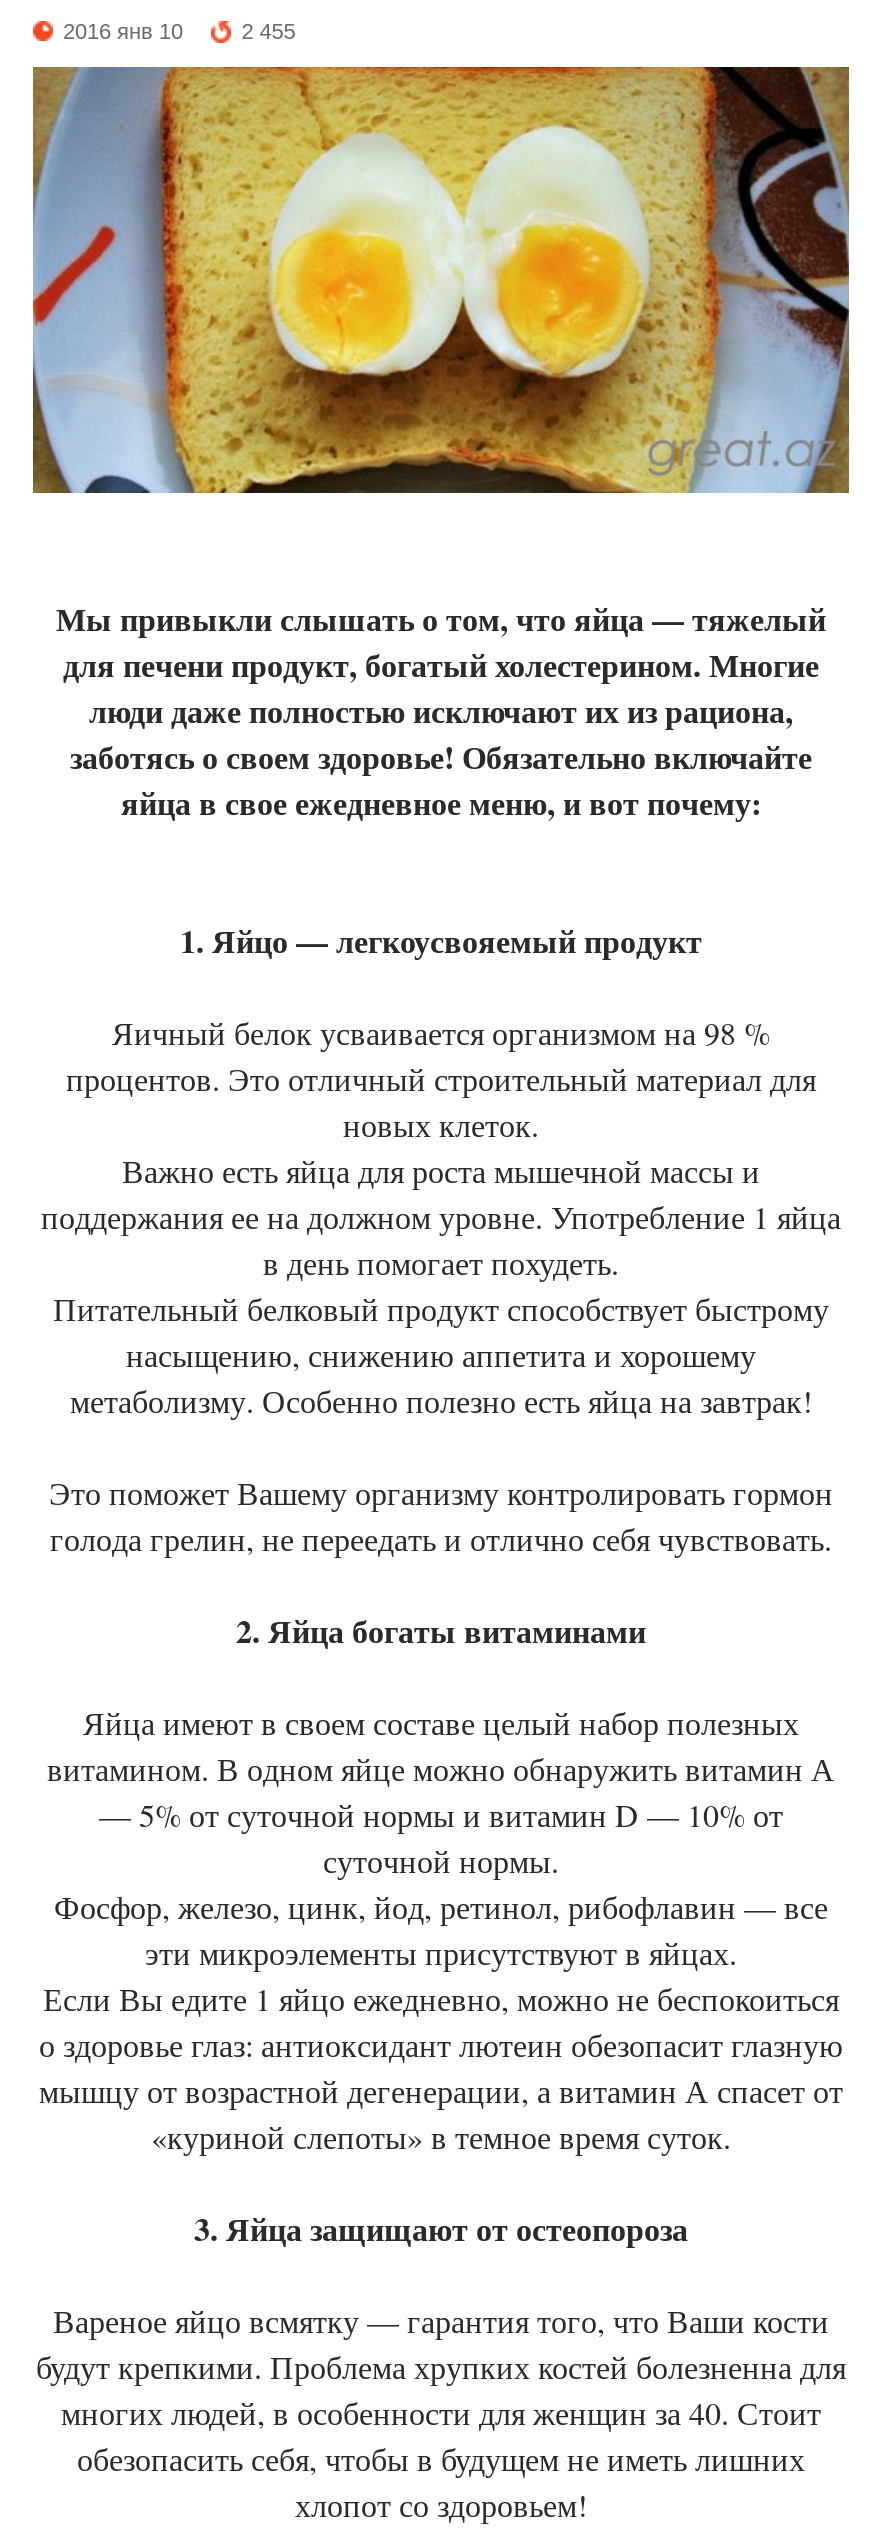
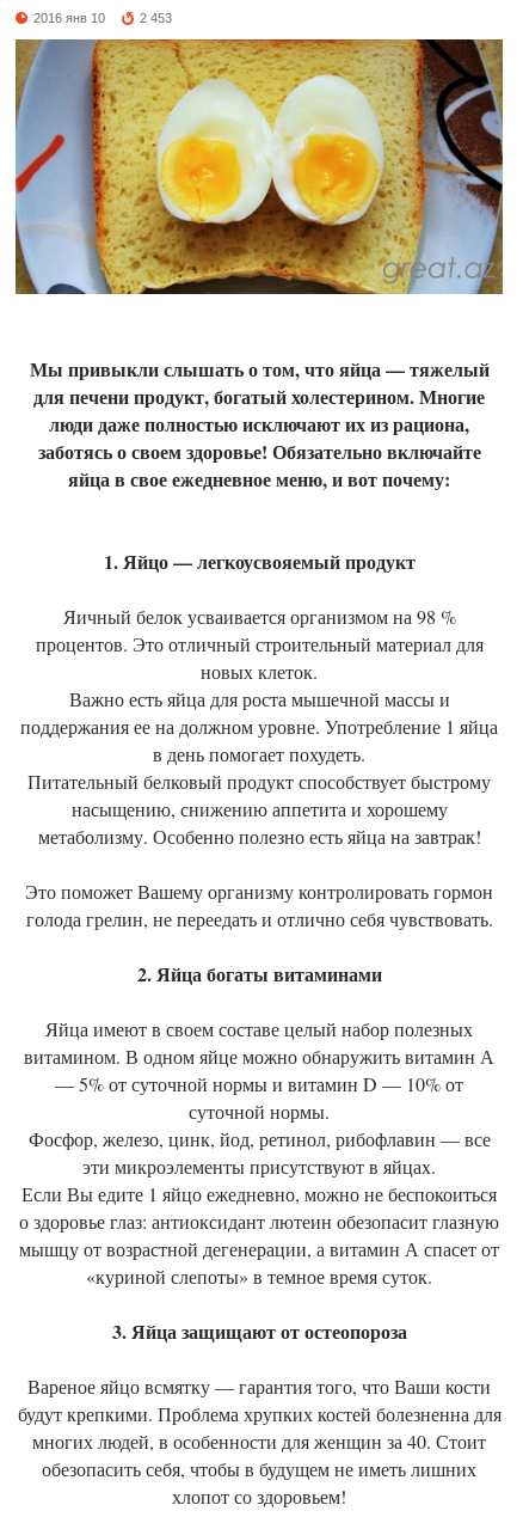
[241,19,295,43] 2 455 -> [140,11,172,25] 2 453

